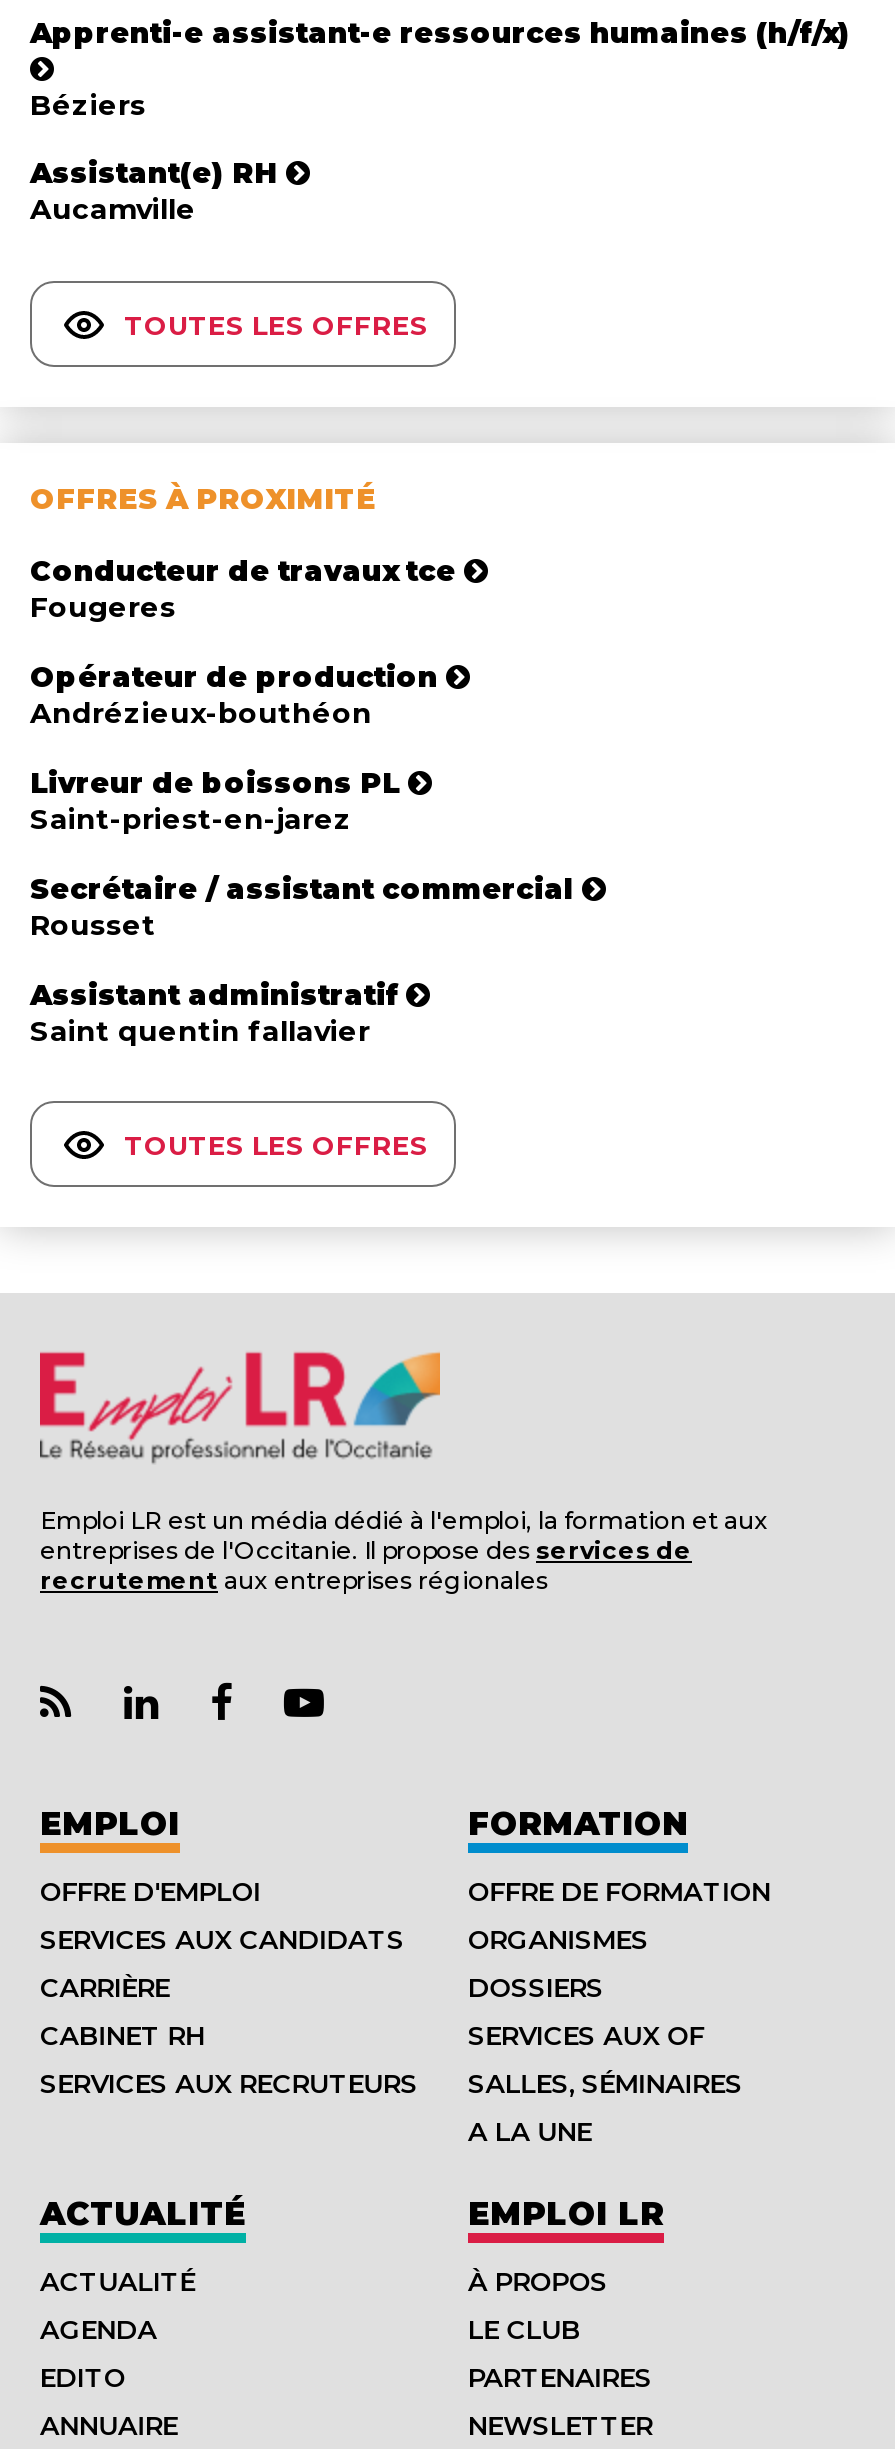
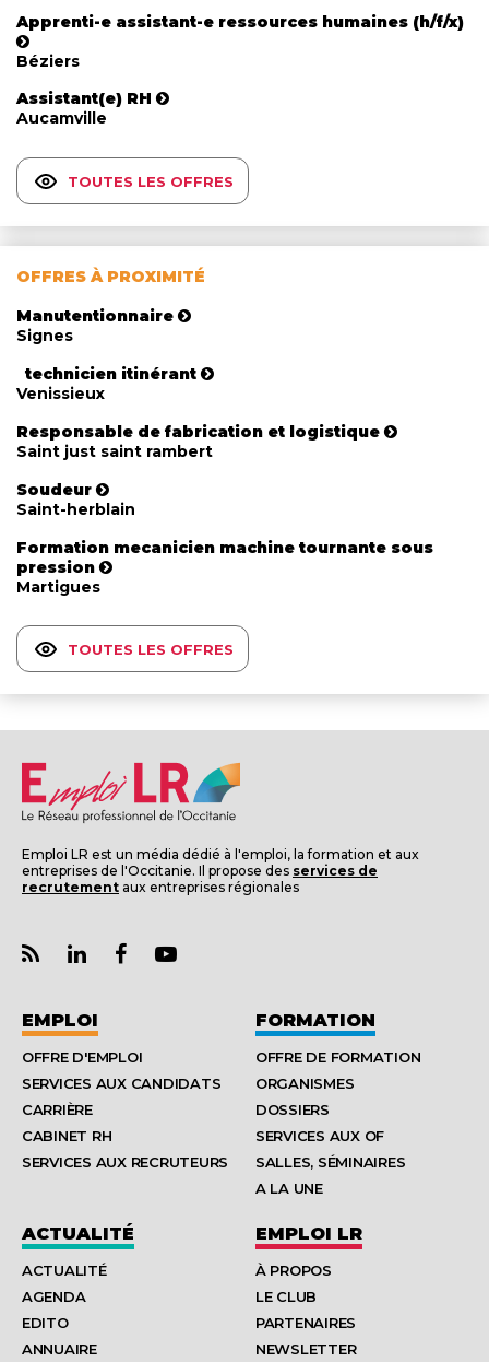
[30,554,456,626] Conducteur de travaux tce | Fougeres -> [16,307,174,346] Manutentionnaire | Signes
[30,659,438,731] Opérateur de production | Andrézieux-bouthéon -> [16,364,196,404] technicien itinérant | Venissieux
[30,765,400,837] Livreur de boissons PL | Saint-priest-en-jarez -> [16,422,380,461] Responsable de fabrication et logistique | Saint just saint rambert
[30,871,574,943] Secrétaire / assistant commercial | Rousset -> [16,480,135,519] Soudeur | Saint-herblain
[30,976,406,1048] Assistant administratif | Saint quentin fallavier -> [16,537,433,596] Formation mecanicien machine tournante sous | pression | Martigues

